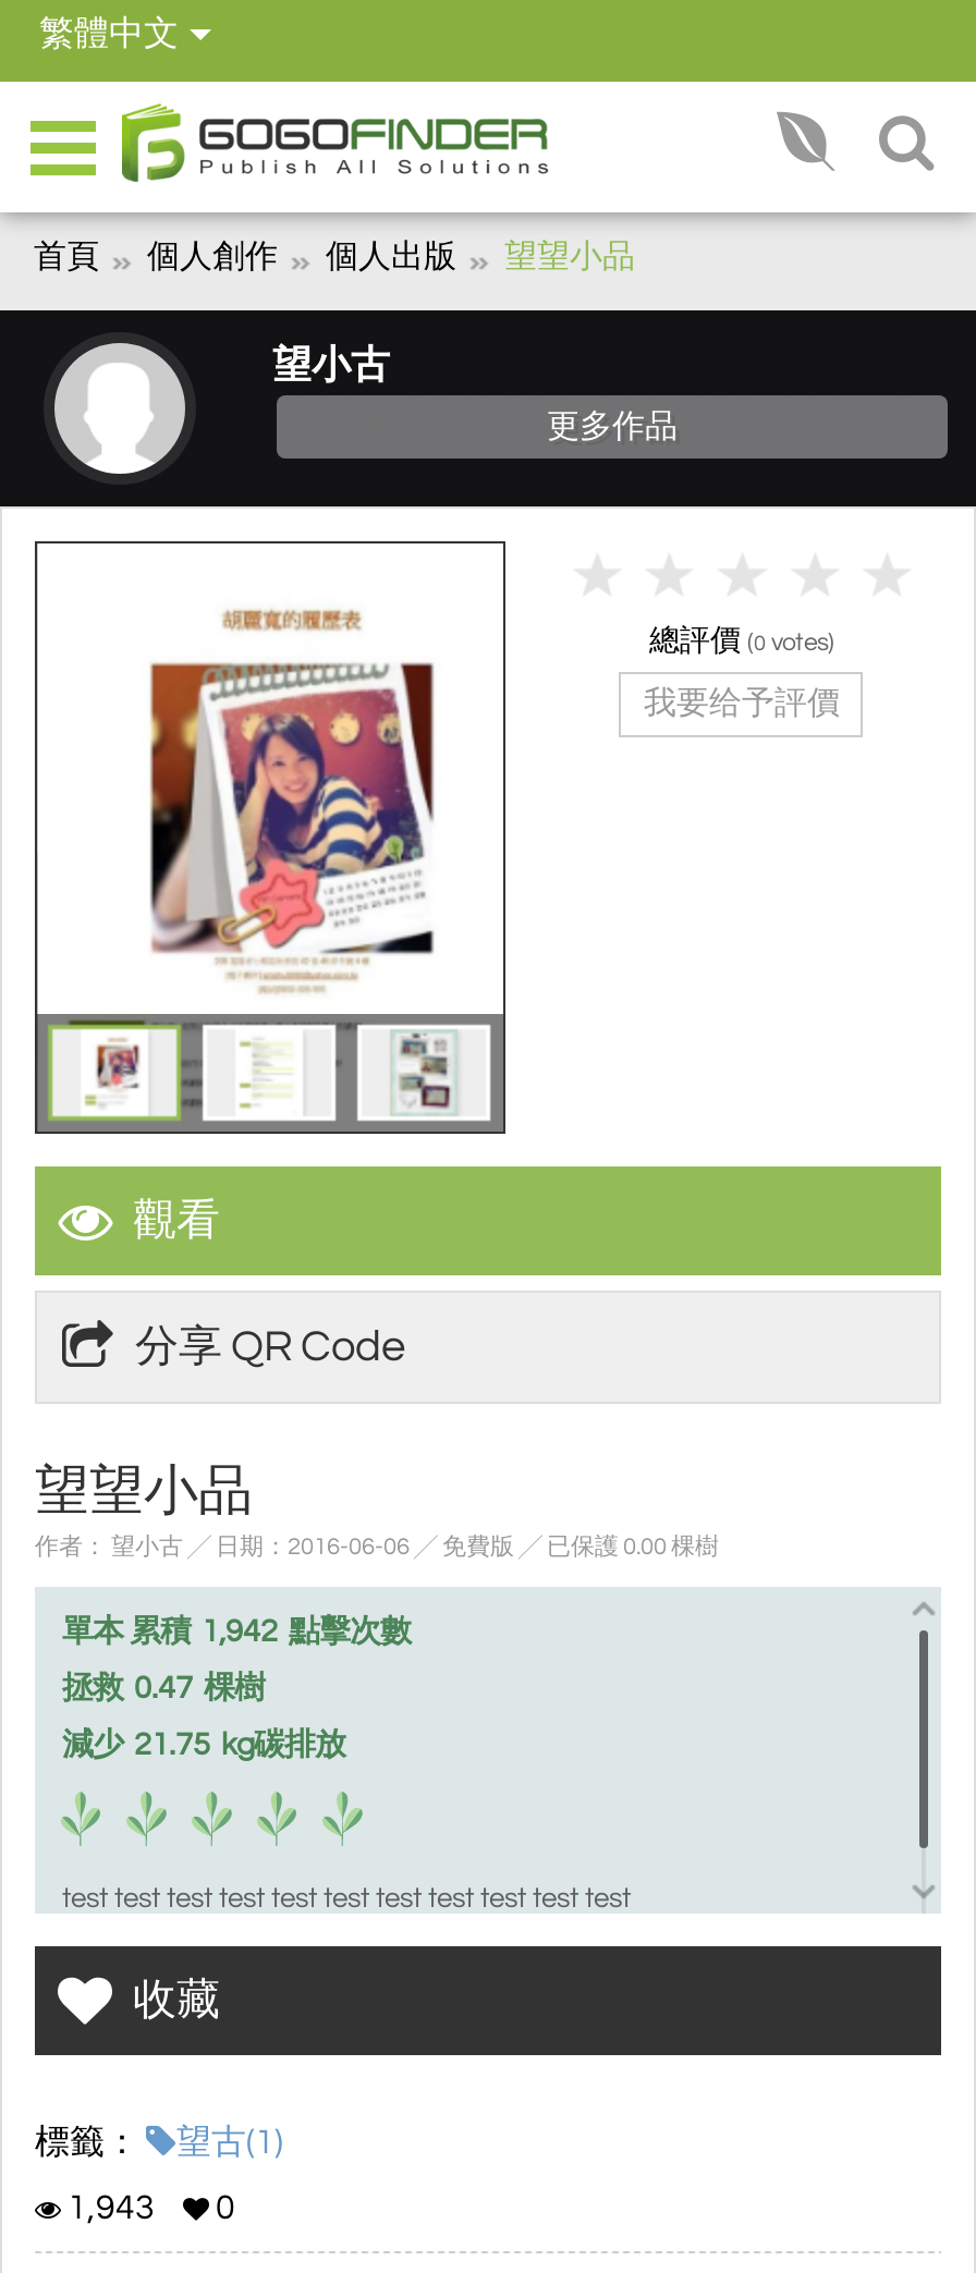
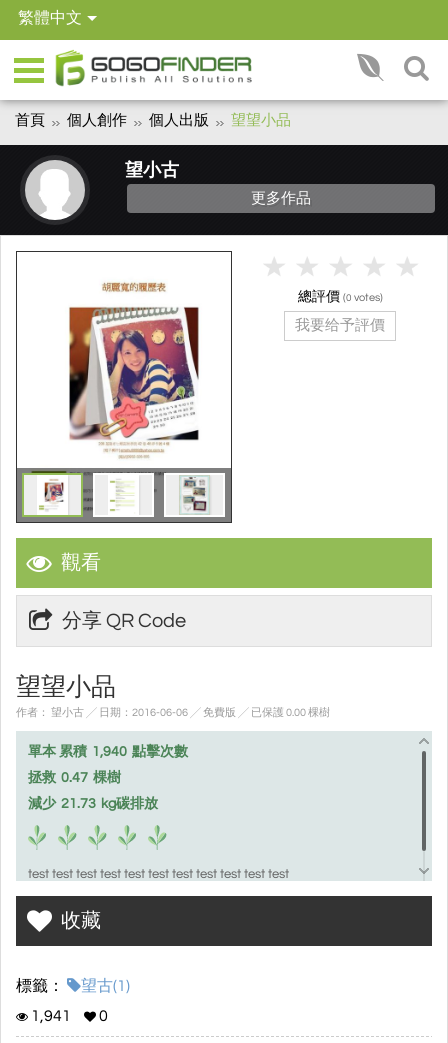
[62,1616,411,1649] 單本 累積 1,942 點擊次數 -> [28,744,188,759] 單本 累積 1,940 點擊次數
[62,1729,345,1762] 減少 21.75 kg碳排放 -> [28,796,158,811] 減少 21.73 kg碳排放
[68,2191,235,2226] 1,943 0 -> [31,1008,108,1024] 1,941 0

